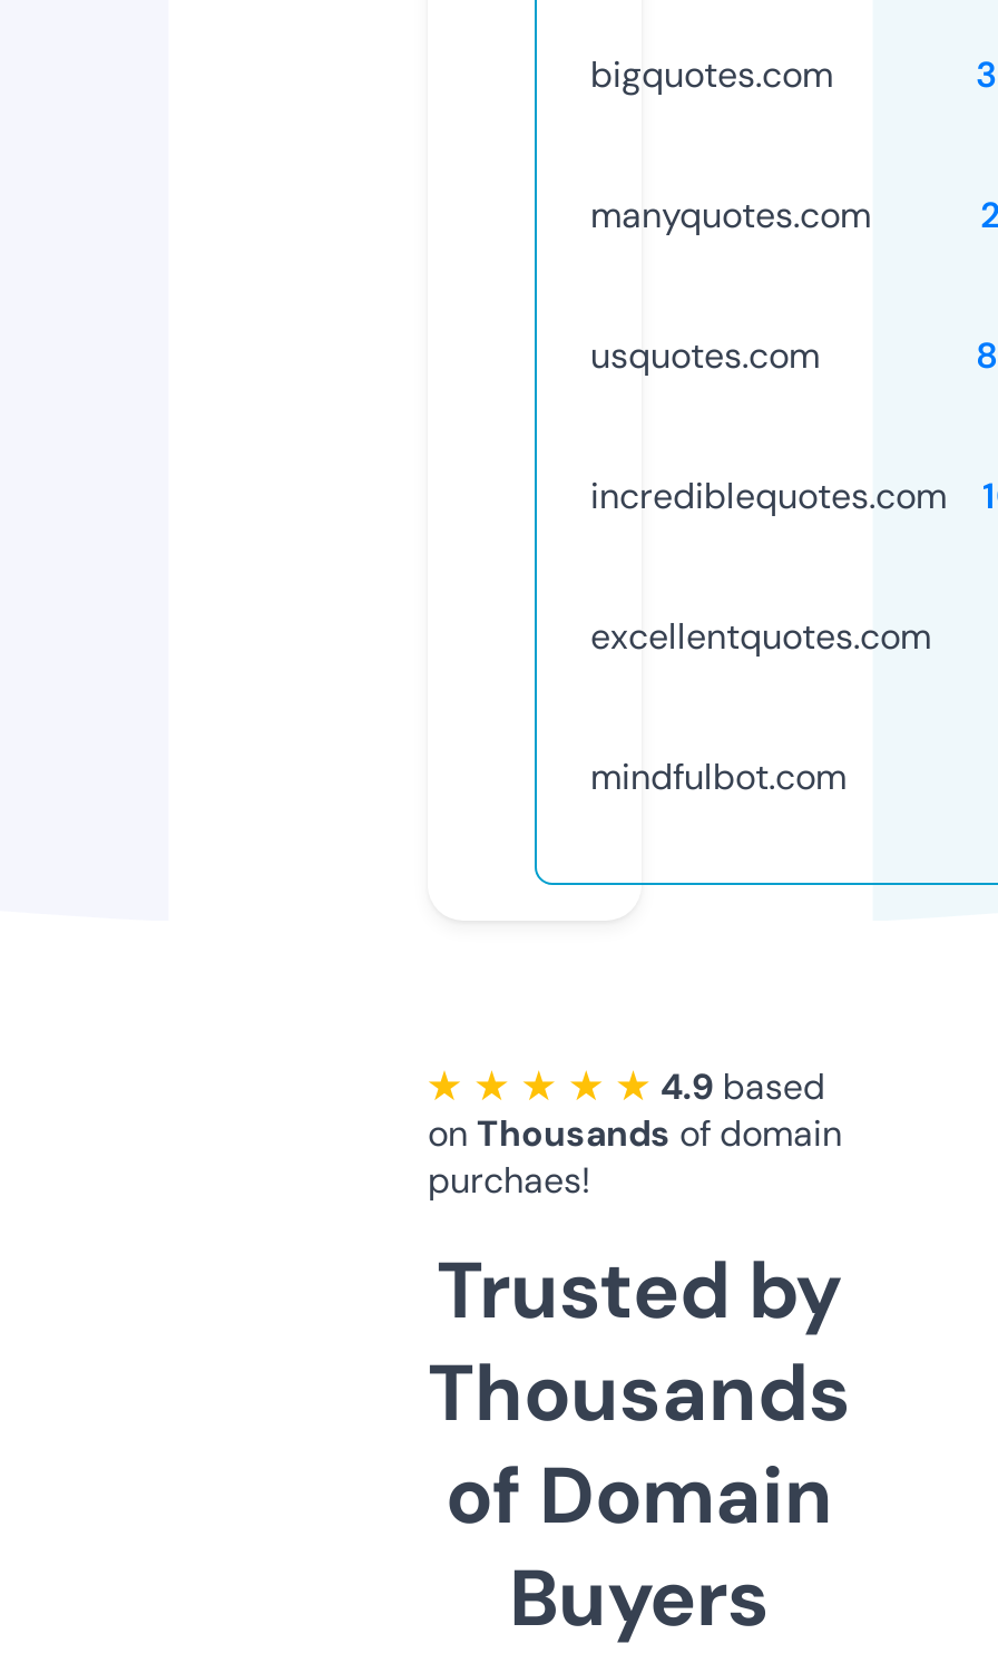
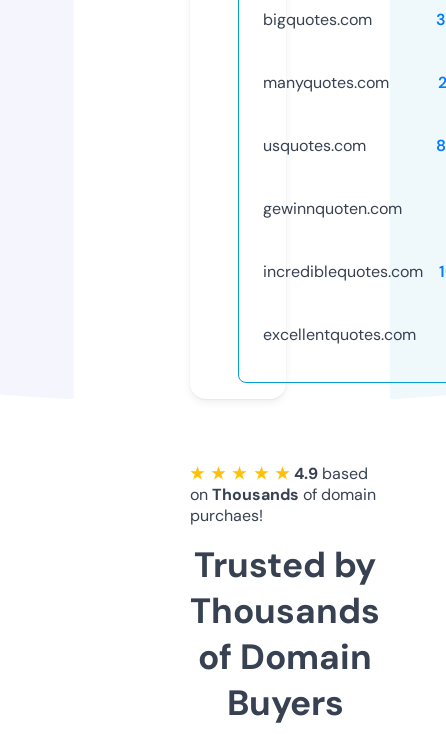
none -> [263,198,402,219] gewinnquoten.com
moved [590,472,947,659] -> [263,261,423,345]: incrediblequotes.com | excellentquotes.com
[590,753,847,800] mindfulbot.com -> none

